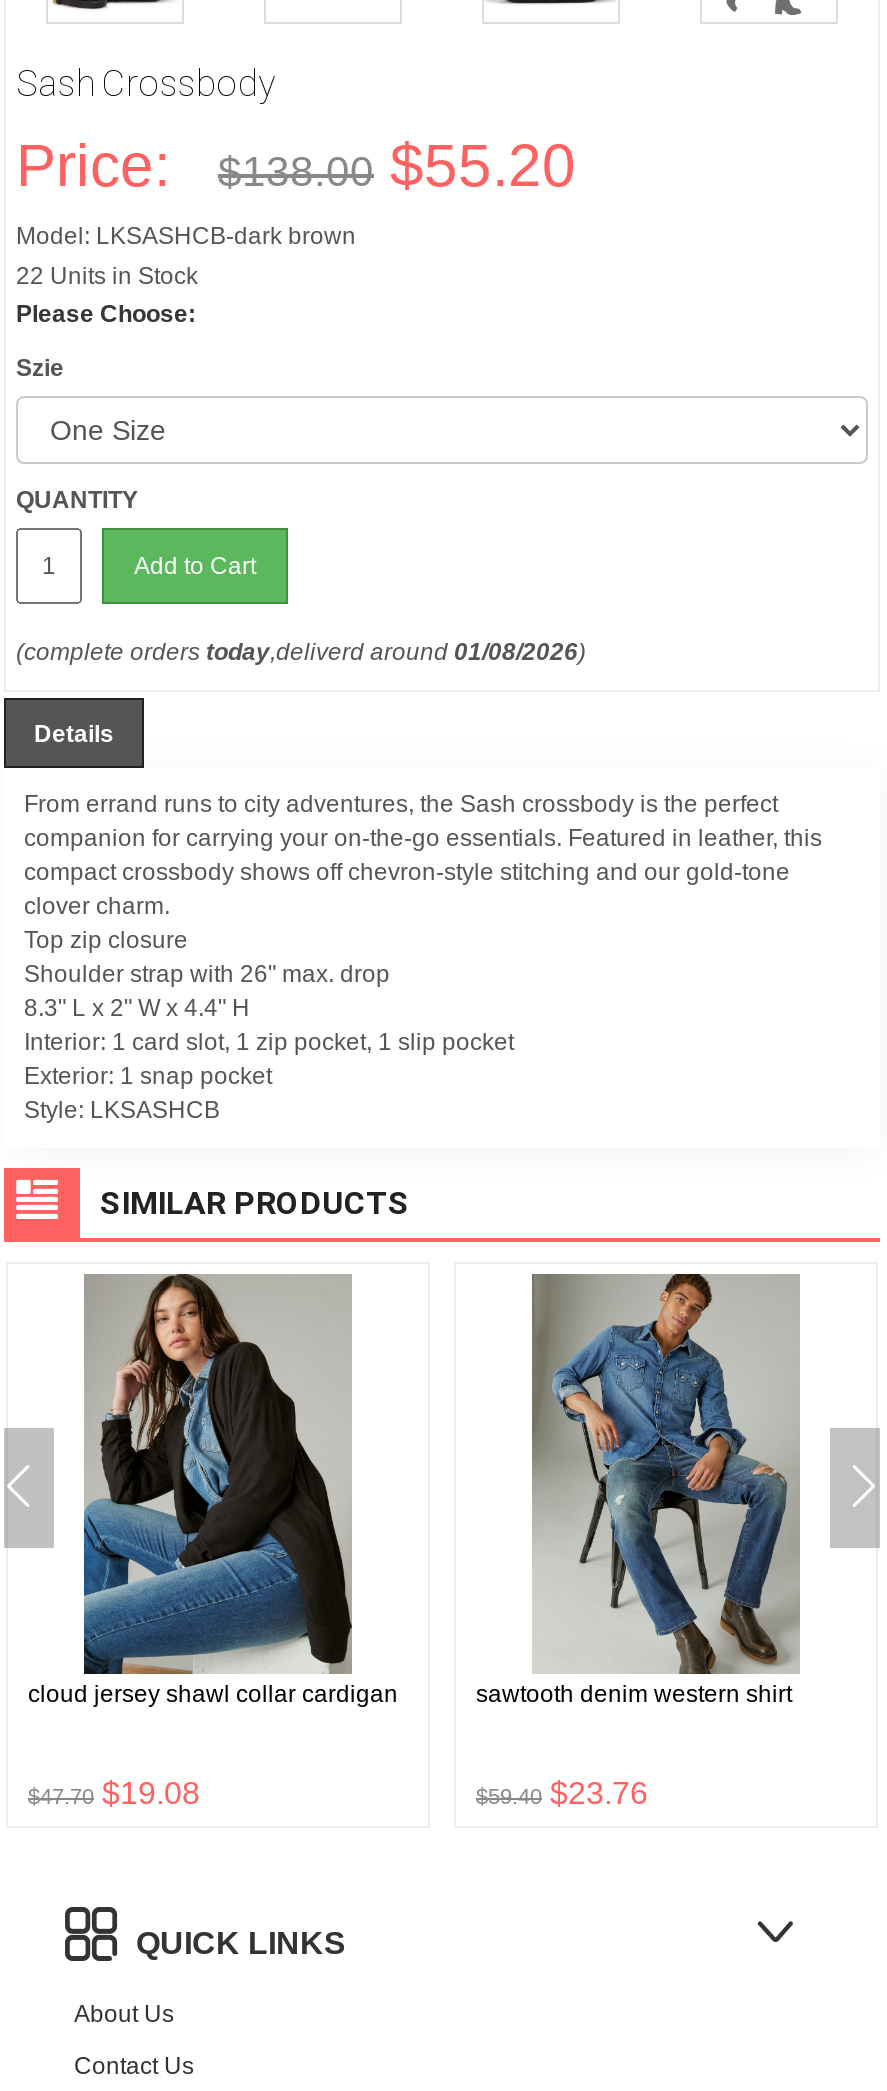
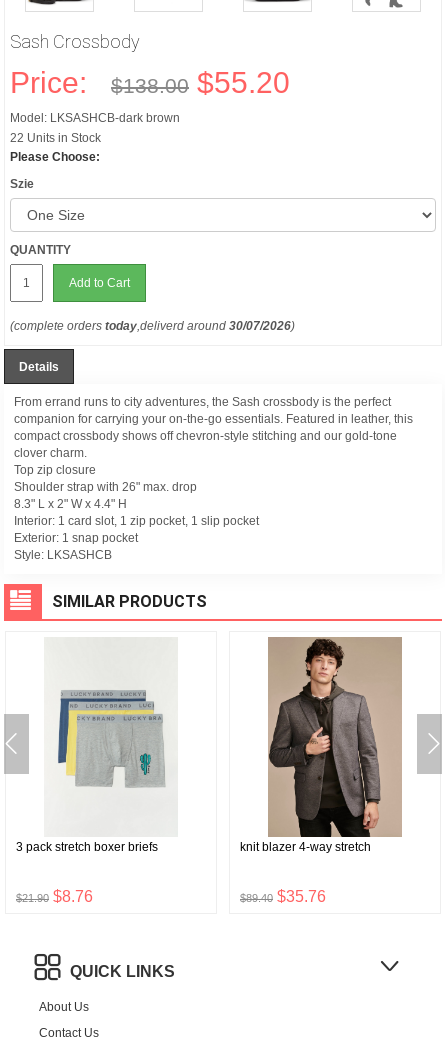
[16,638,586,666] (complete orders today,deliverd around 01/08/2026) -> [10,319,295,333] (complete orders today,deliverd around 30/07/2026)
[28,1272,398,1708] [image] | cloud jersey shawl collar cardigan -> [16,637,178,854] [image] | 3 pack stretch boxer briefs
[476,1274,798,1708] [image] | sawtooth denim western shirt -> [240,637,402,854] [image] | knit blazer 4-way stretch
[28,1776,200,1810] $47.70 $19.08 -> [16,888,93,905] $21.90 $8.76
[476,1776,648,1810] $59.40 $23.76 -> [240,888,326,905] $89.40 $35.76

